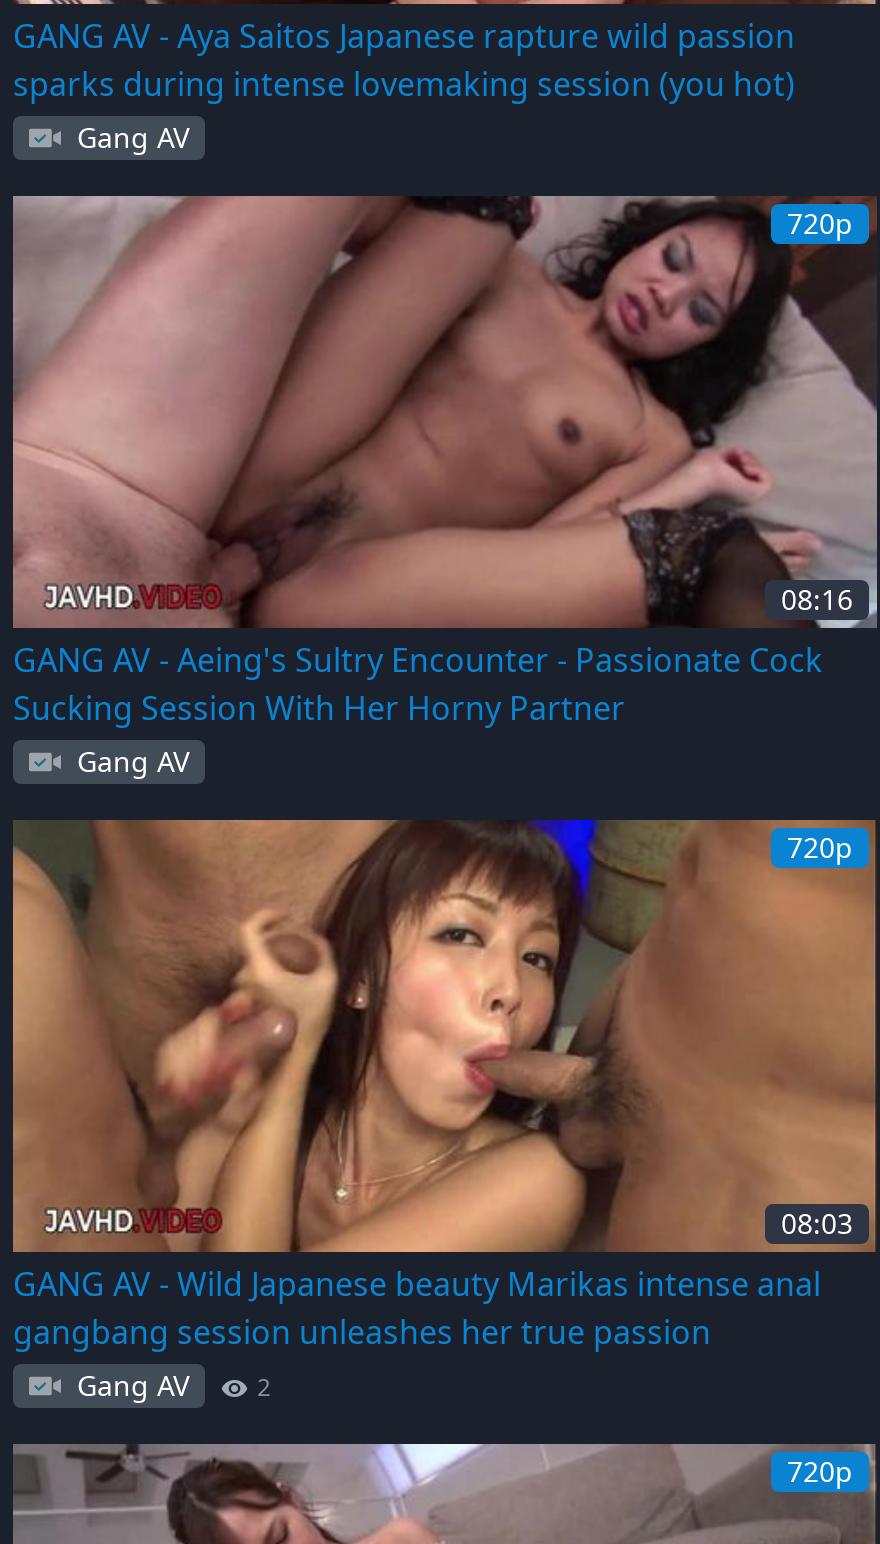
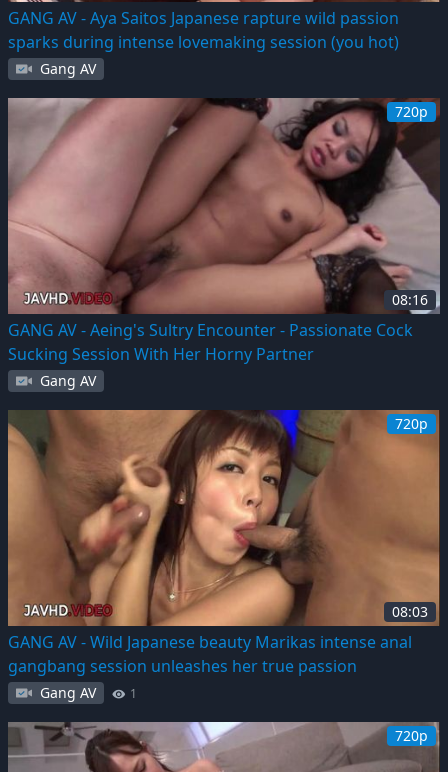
[69,1366,271,1404] Gang AV 2 -> [36,683,137,702] Gang AV 1

